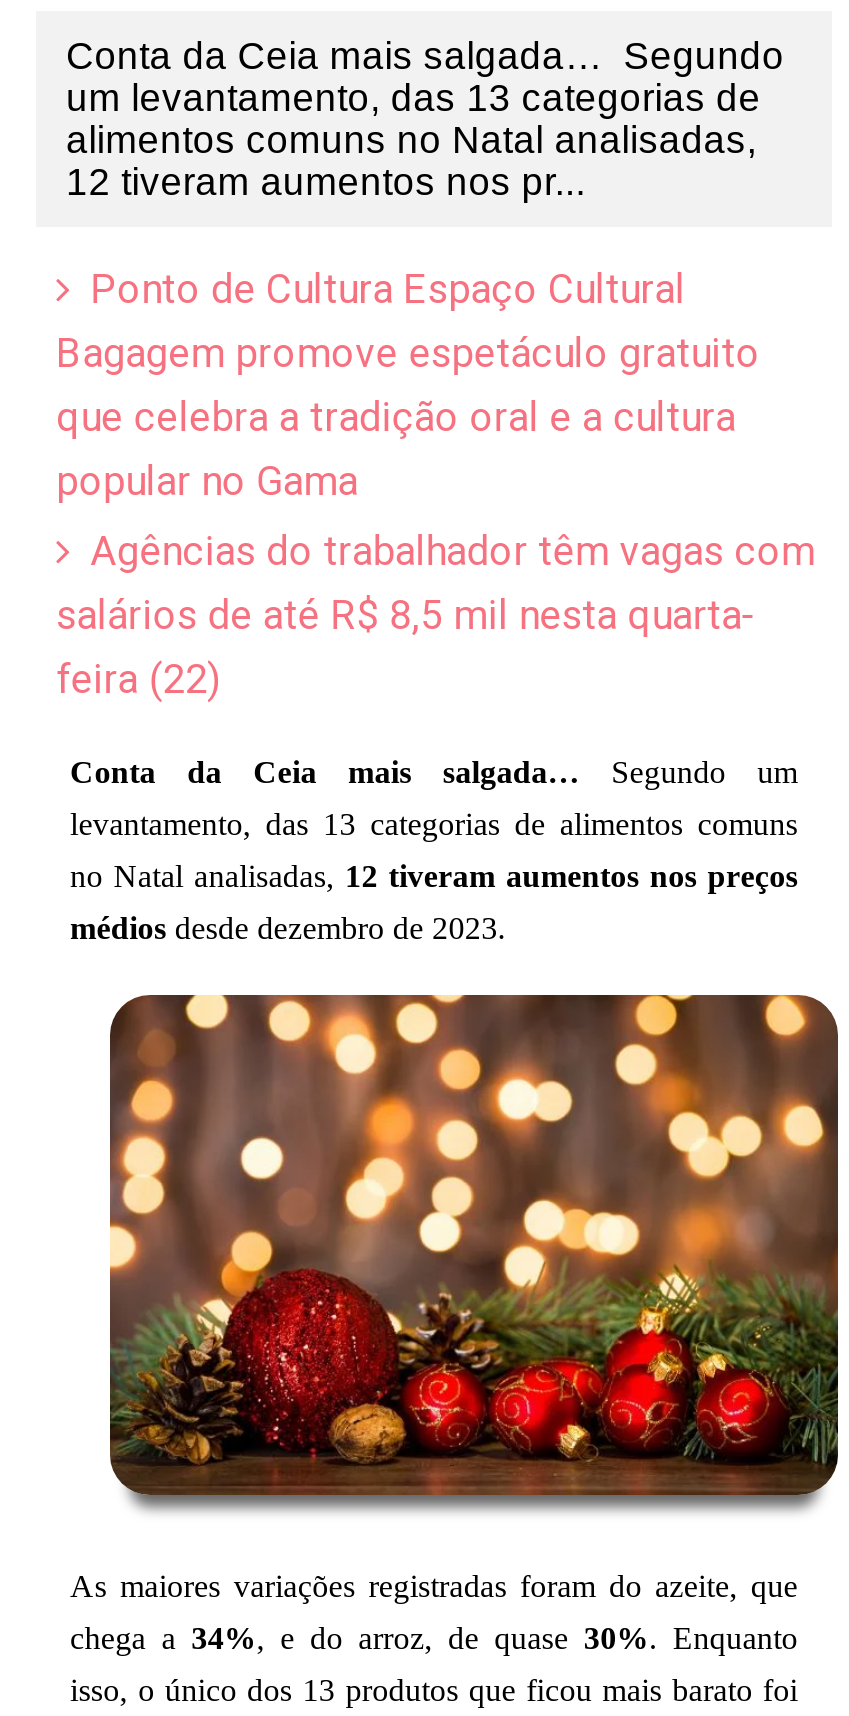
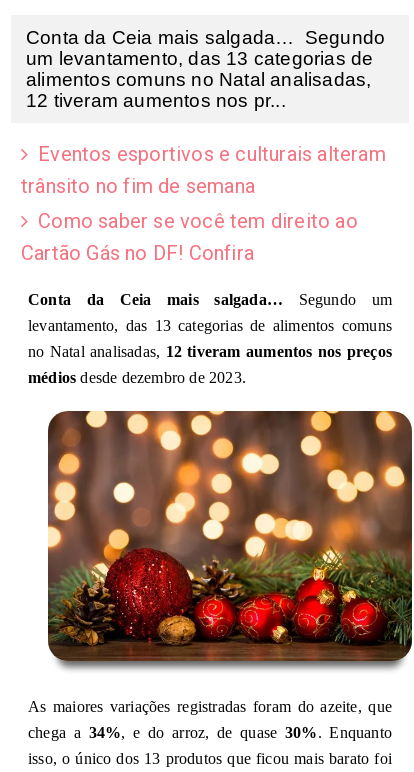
[56,265,760,505] Ponto de Cultura Espaço Cultural | Bagagem promove espetáculo gratuito | que celebra a tradição oral e a cultura | popular no Gama -> [21,142,386,198] Eventos esportivos e culturais alteram | trânsito no fim de semana
[56,527,815,703] Agências do trabalhador têm vagas com | salários de até R$ 8,5 mil nesta quarta- | feira (22) -> [21,209,358,265] Como saber se você tem direito ao | Cartão Gás no DF! Confira

